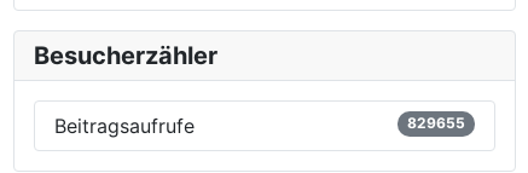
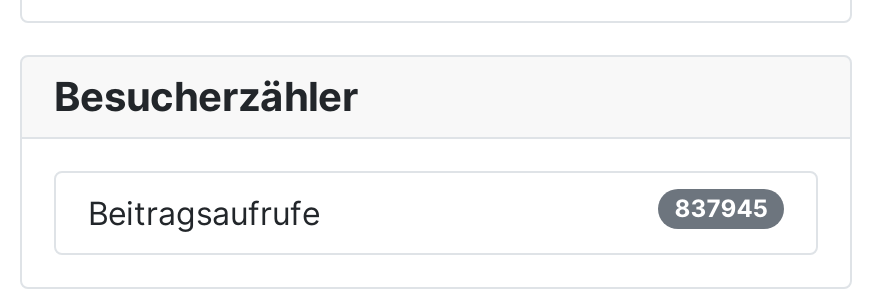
[407,114,465,132] 829655 -> [674,194,768,224] 837945

